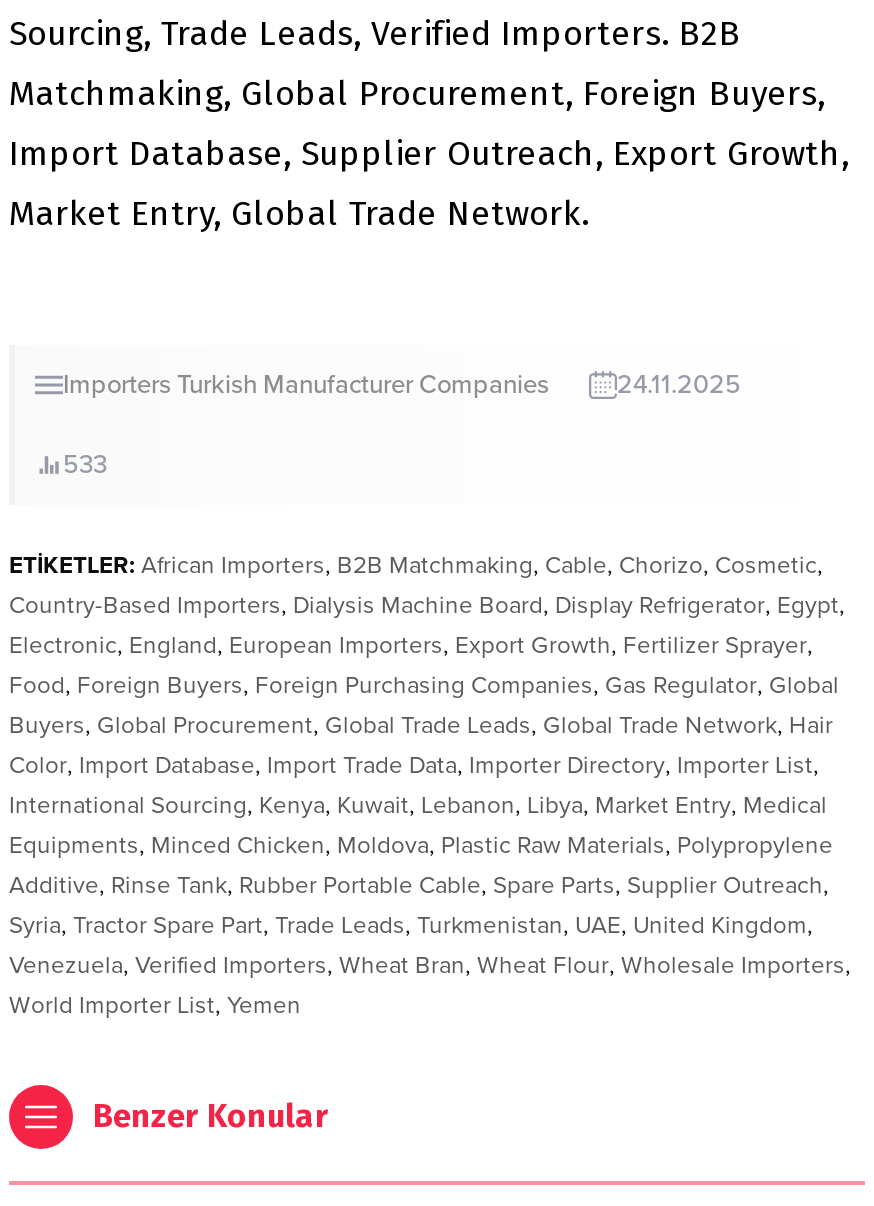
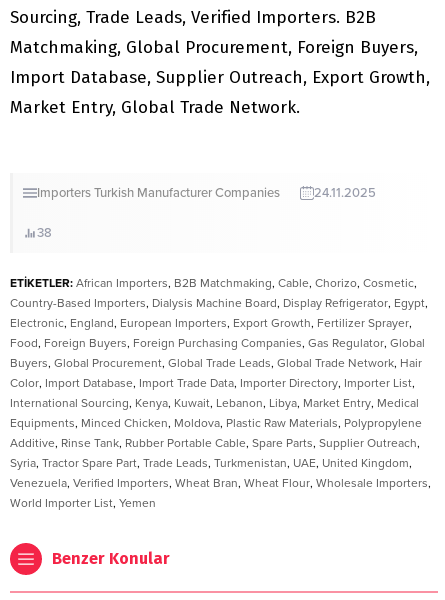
[63,449,107,481] 533 -> [37,225,52,241] 38

